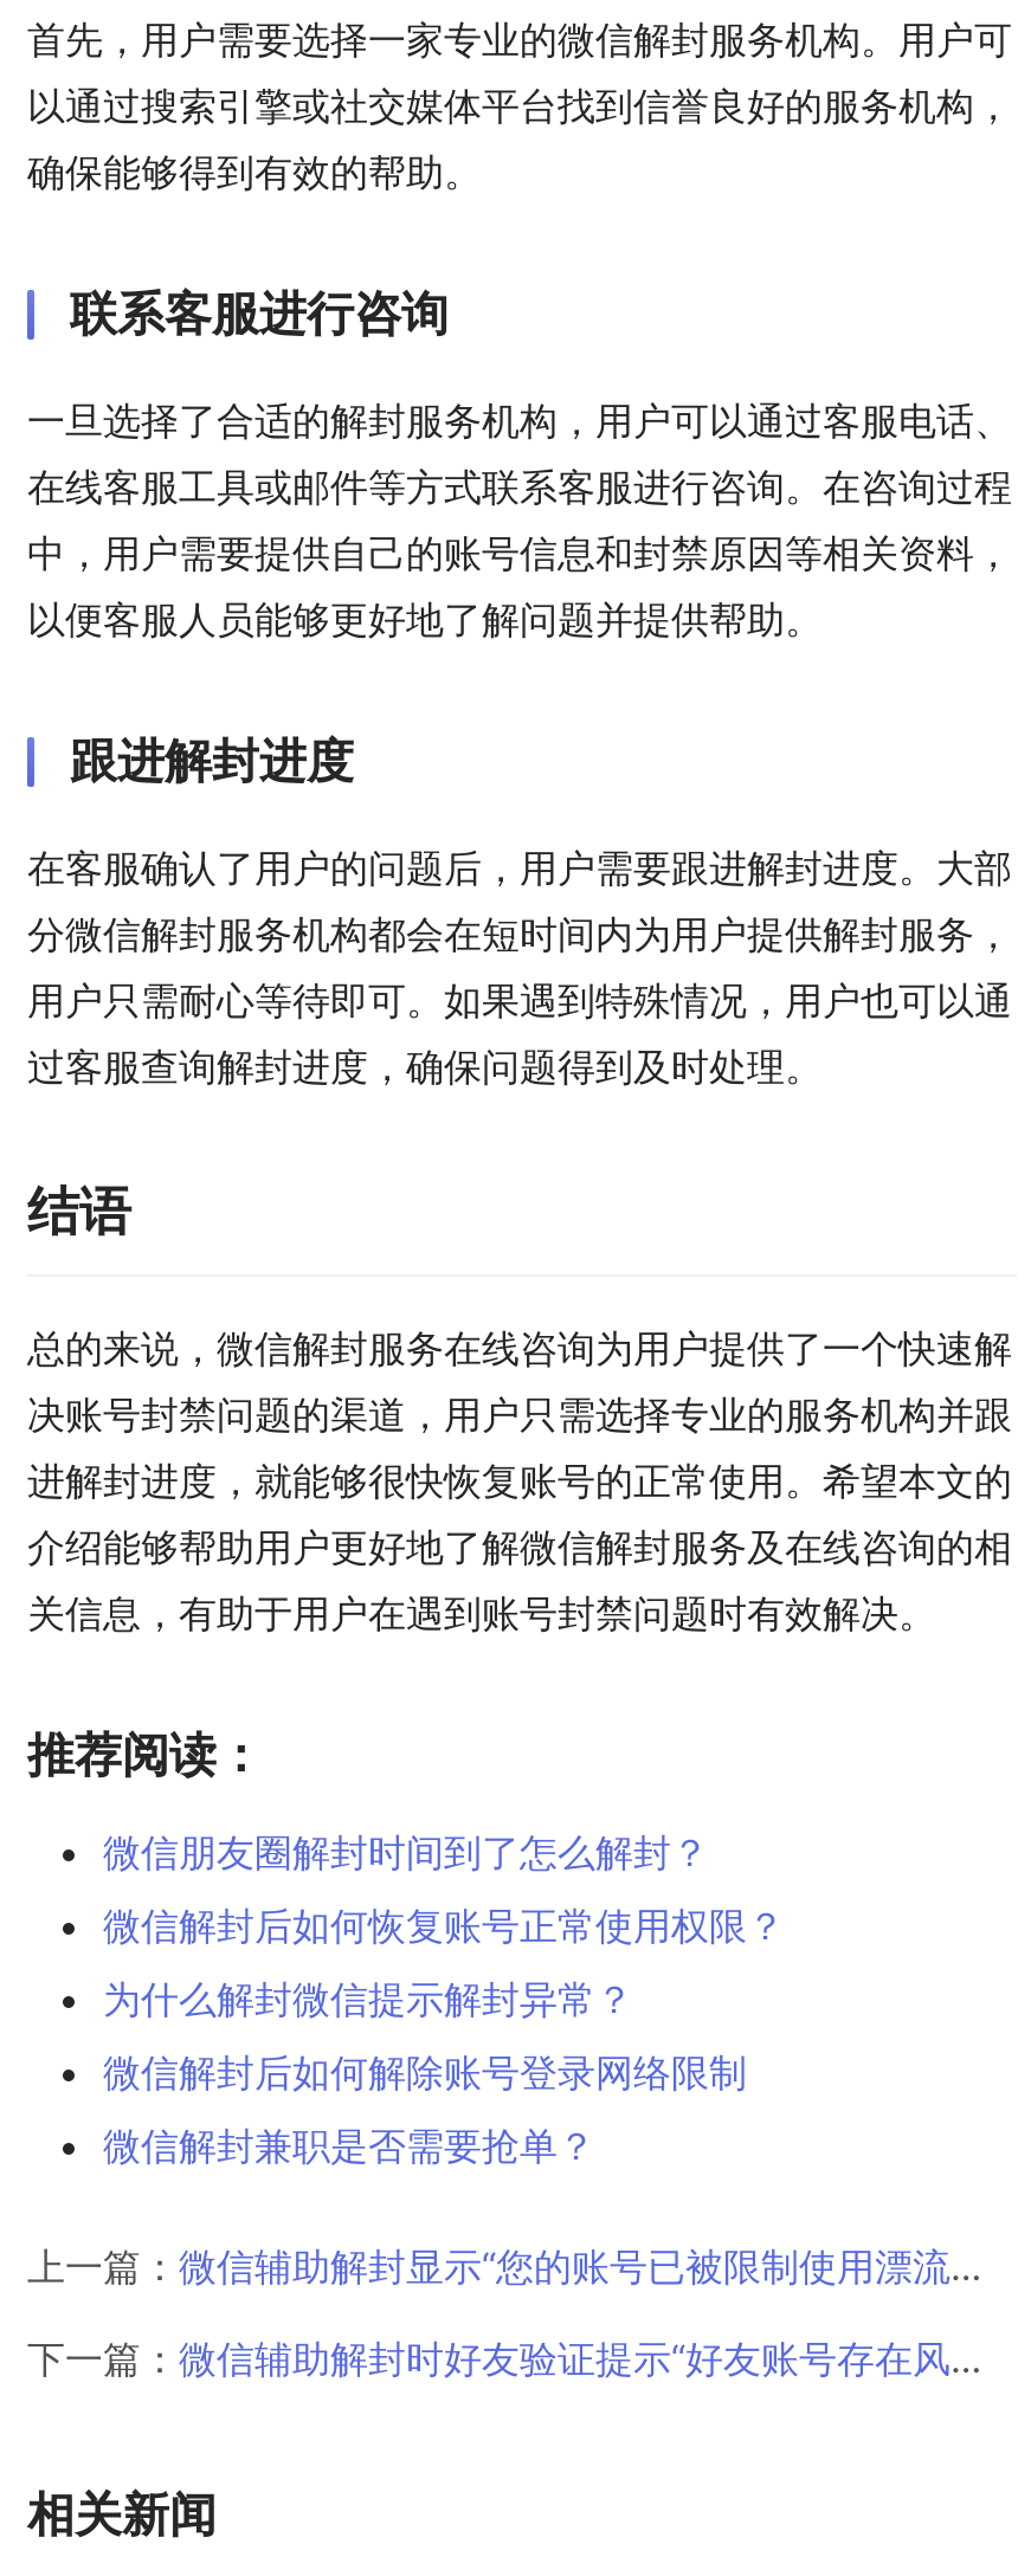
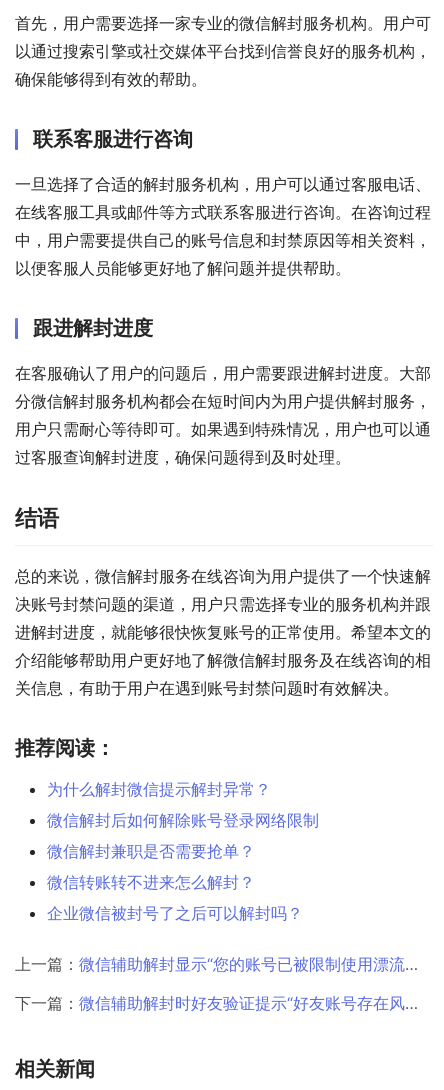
[103,1828,785,1949] 微信朋友圈解封时间到了怎么解封？ | 微信解封后如何恢复账号正常使用权限？ -> none
moved [103,1975,747,2169] -> [47,779,319,861]: 为什么解封微信提示解封异常？ | 微信解封后如何解除账号登录网络限制 | 微信解封兼职是否需要抢单？
none -> [47,872,303,923] 微信转账转不进来怎么解封？ | 企业微信被封号了之后可以解封吗？

